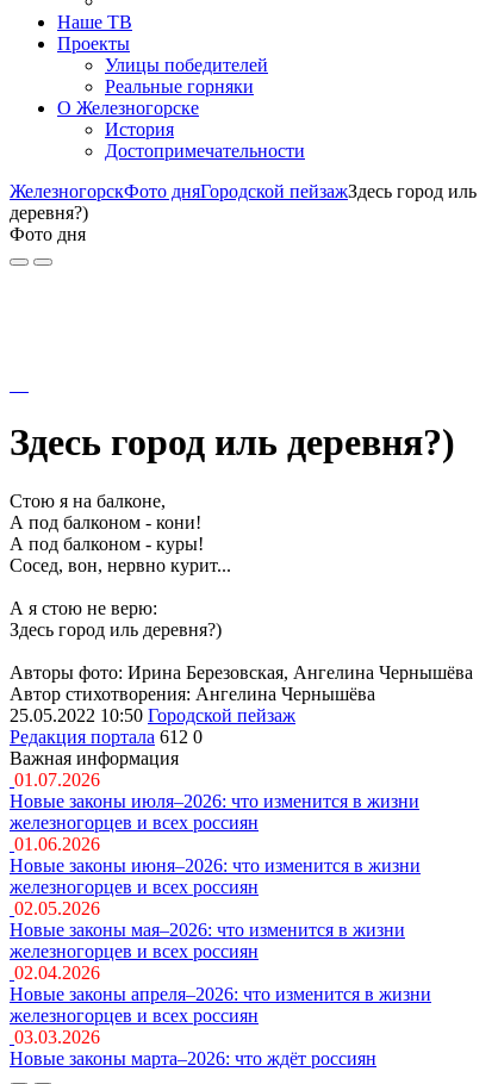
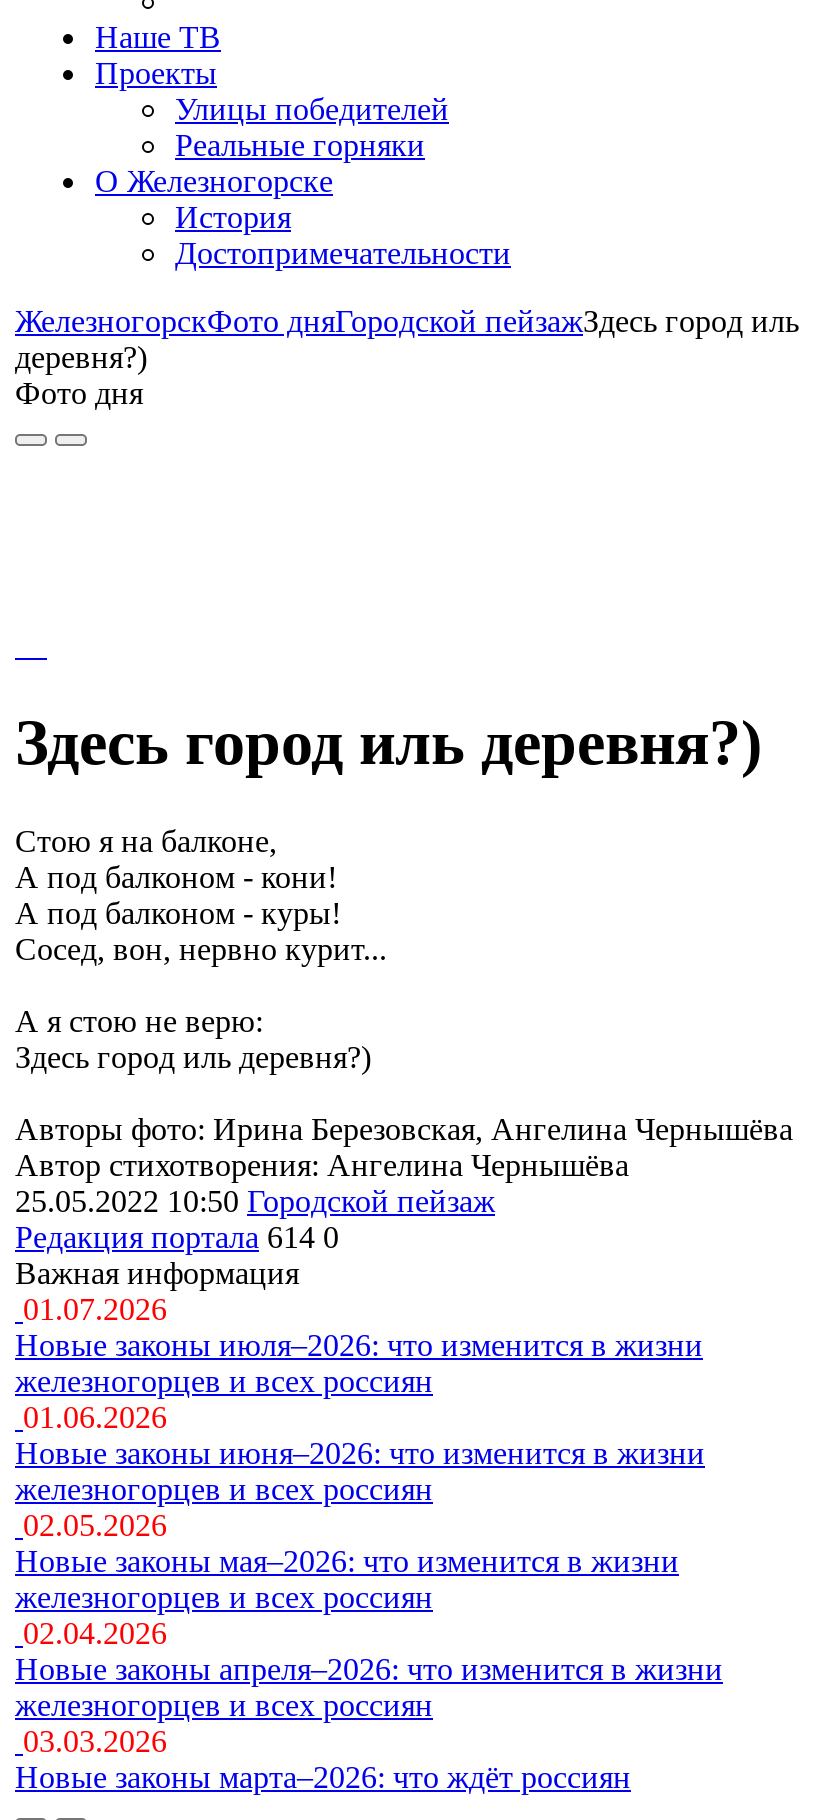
[10,727,203,747] Редакция портала 612 0 -> [15,1220,339,1254] Редакция портала 614 0

